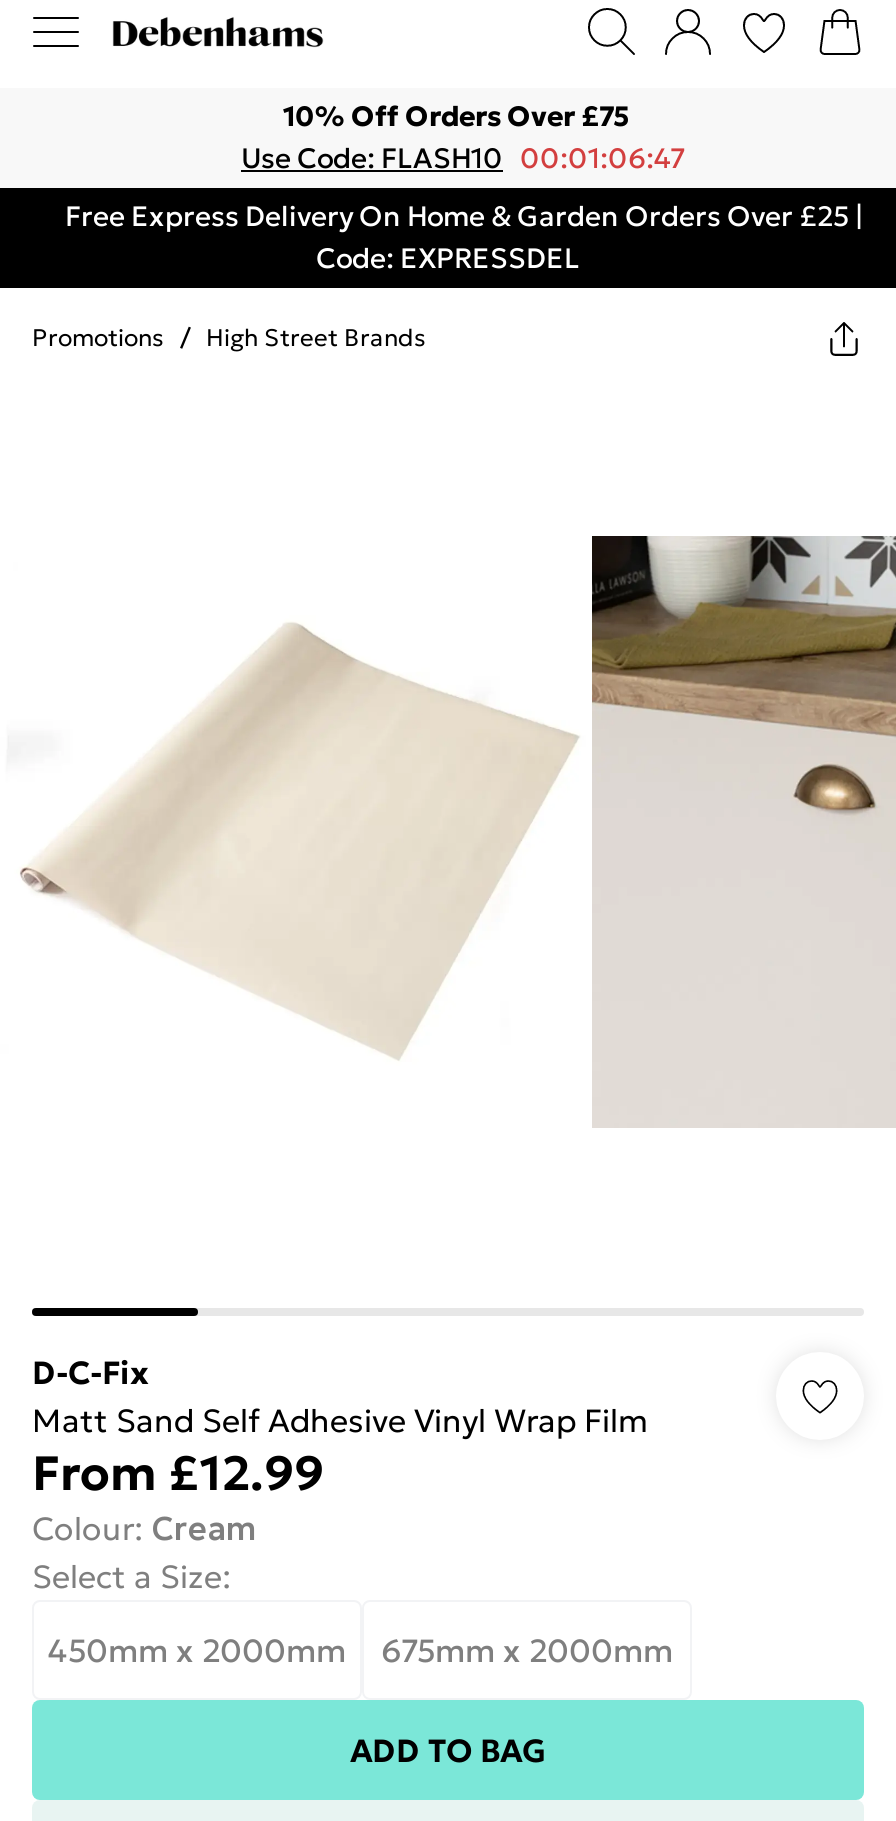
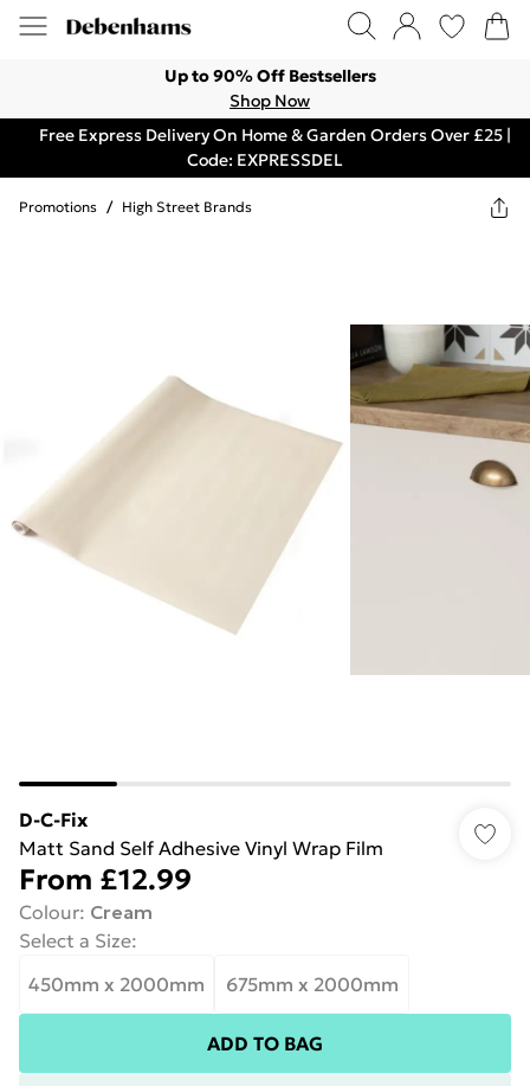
[241,98,686,176] 10% Off Orders Over £75 | Use Code: FLASH10 00:01:06:47 -> [164,65,376,111] Up to 90% Off Bestsellers | Shop Now

